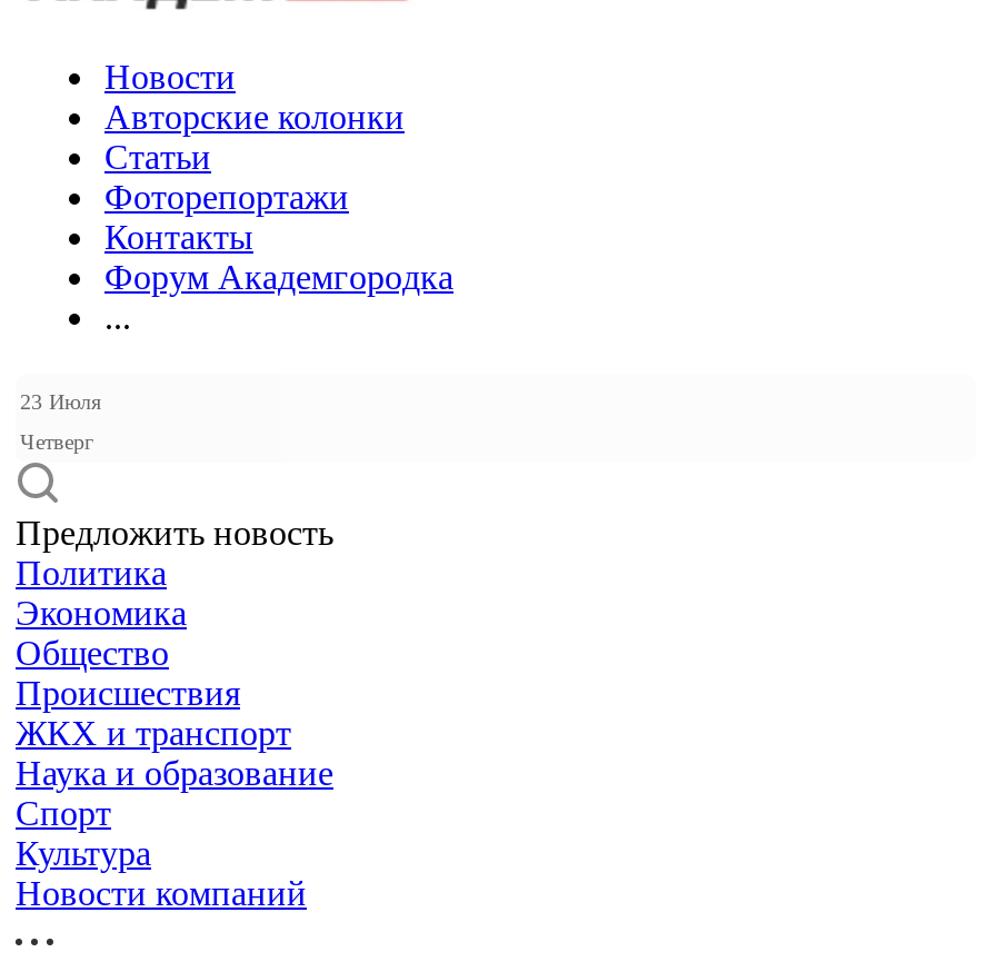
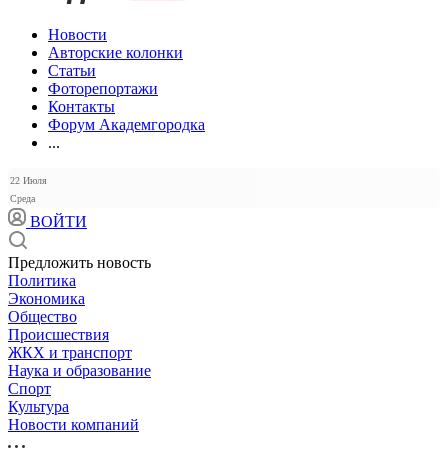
[20,389,102,454] 23 Июля | Четверг -> [10,175,87,230] 22 Июля | Среда | ВОЙТИ

